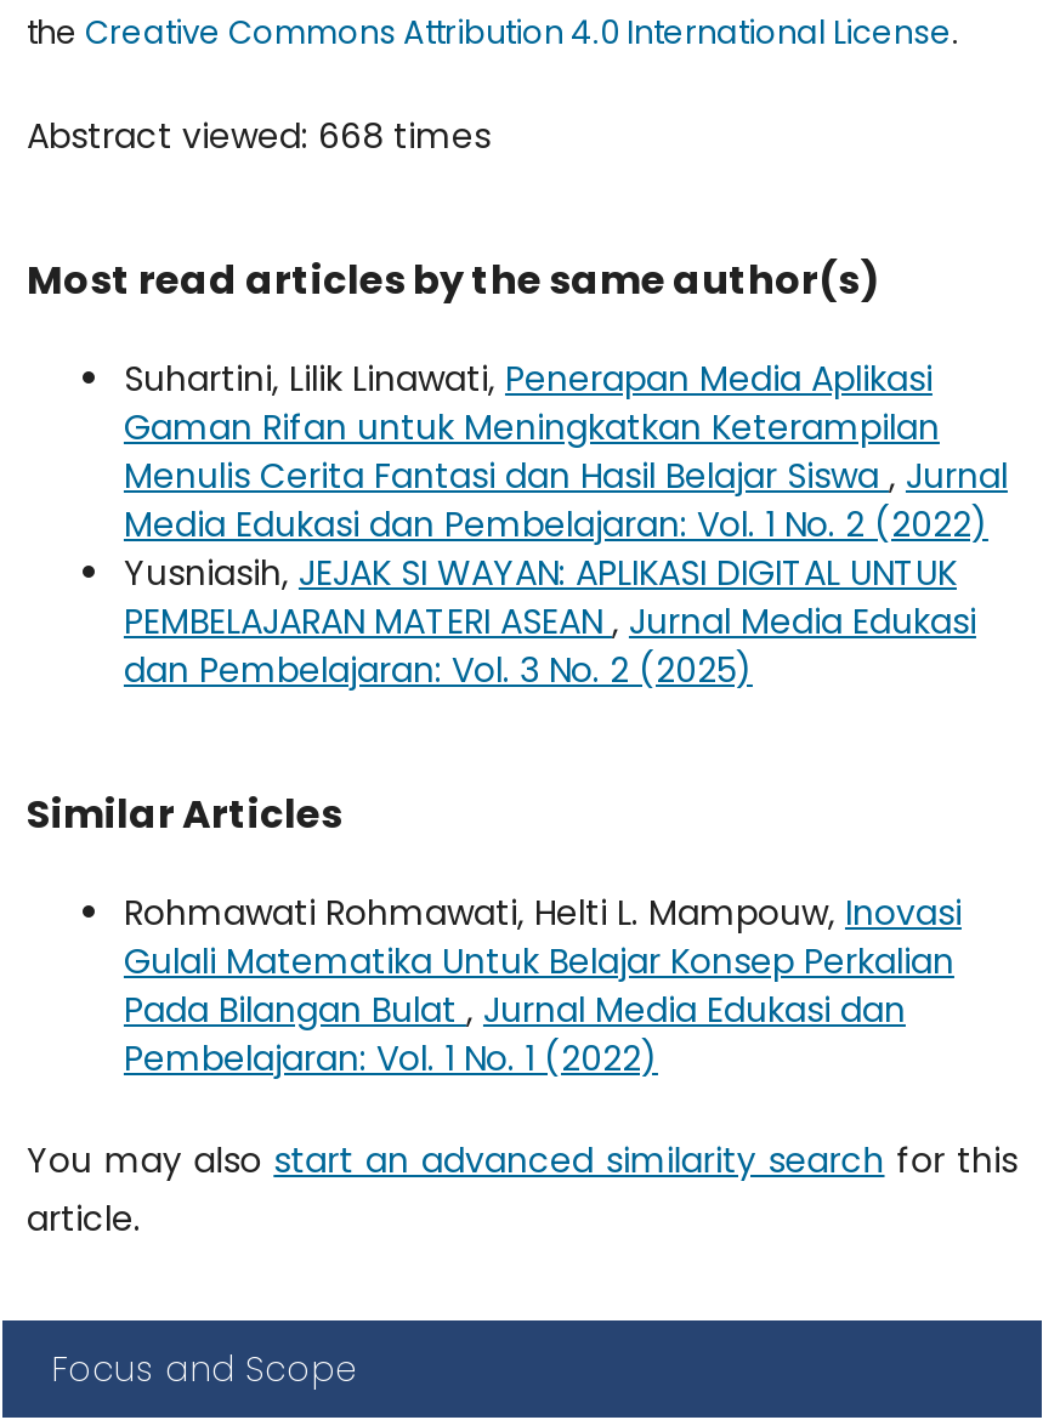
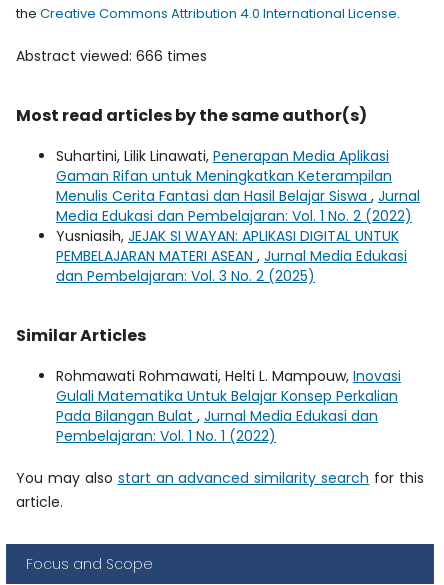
[27,111,491,160] Abstract viewed: 668 times -> [16,46,207,66] Abstract viewed: 666 times

